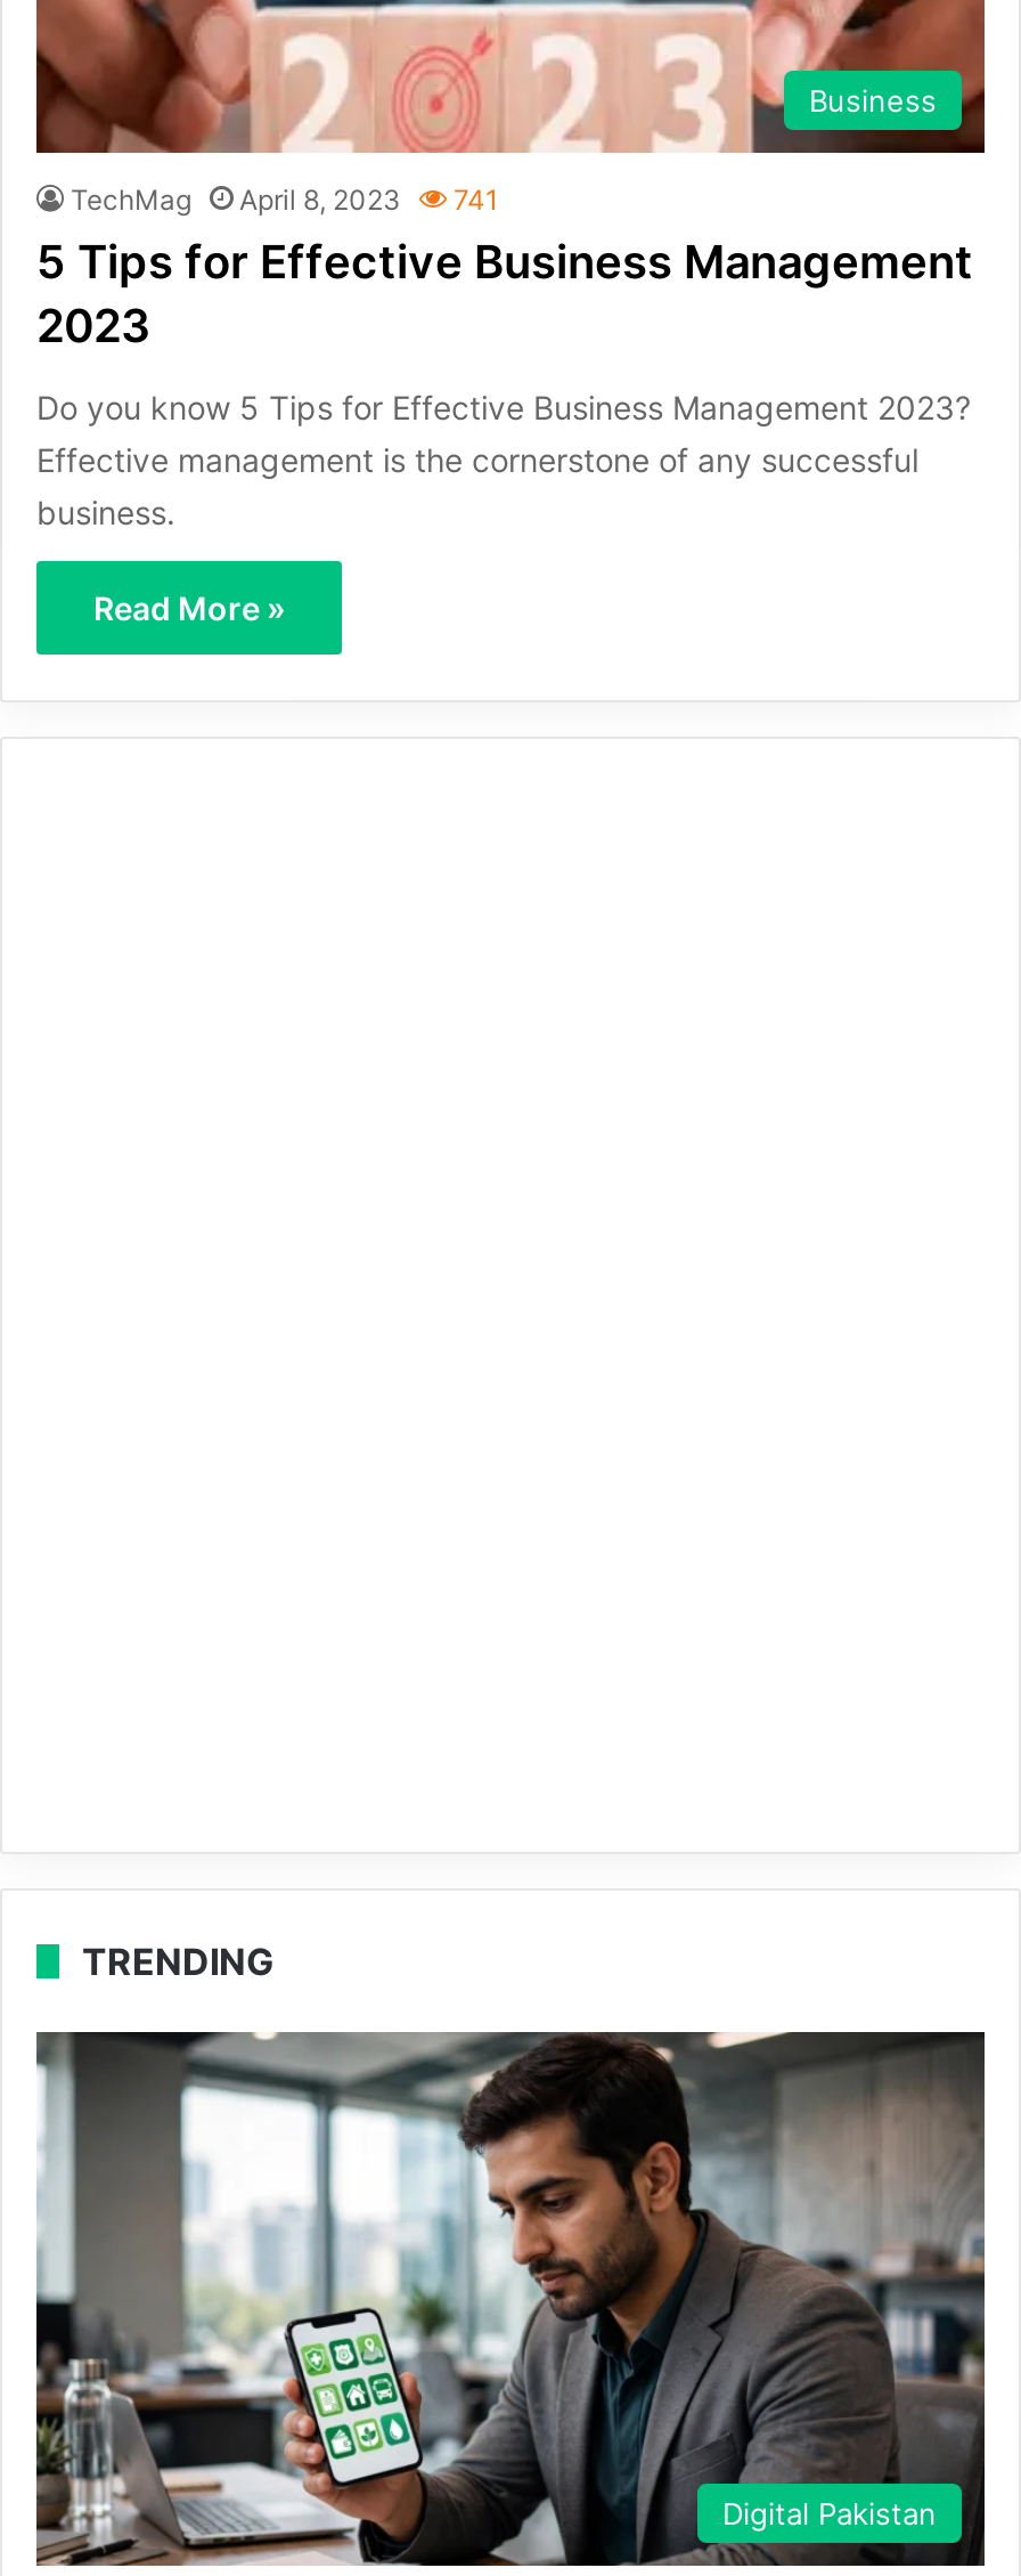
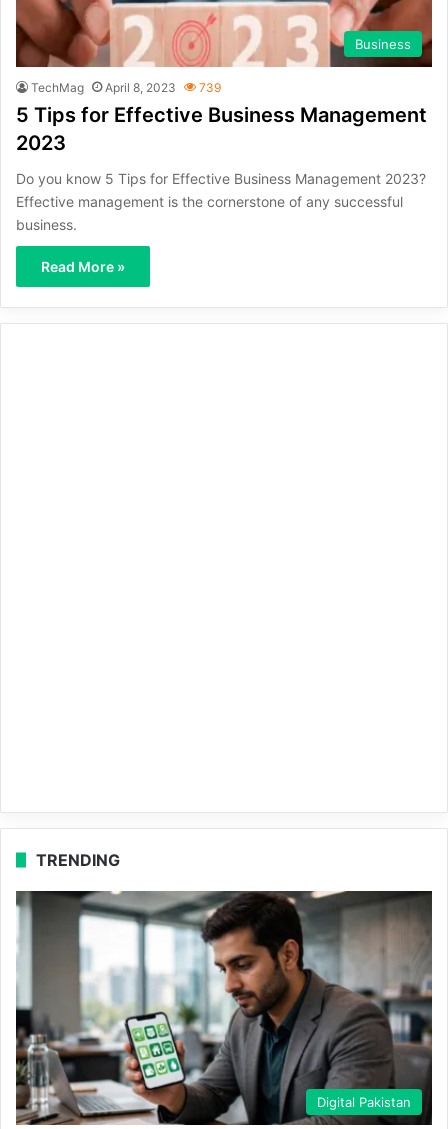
[71,182,499,216] TechMag April 8, 2023 741 -> [31,80,221,95] TechMag April 8, 2023 739

